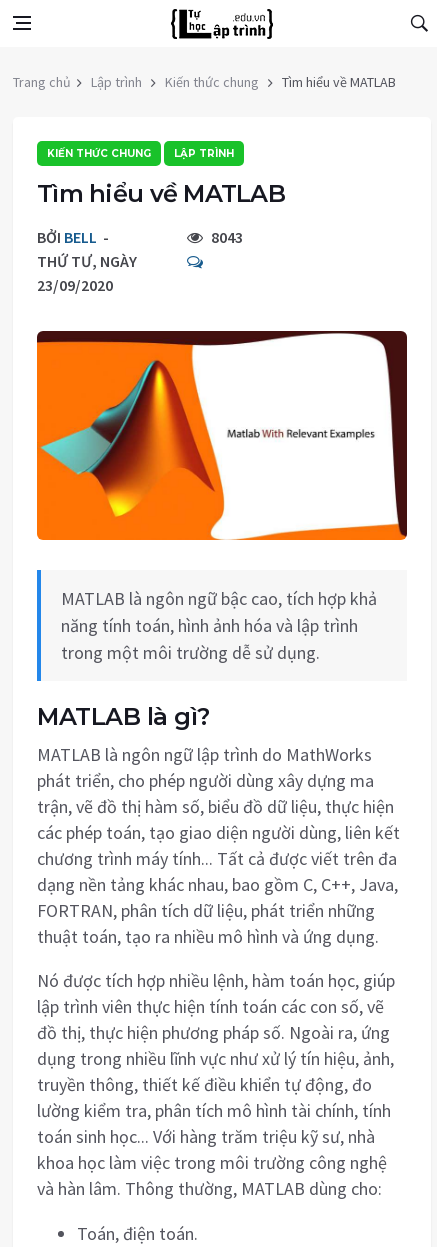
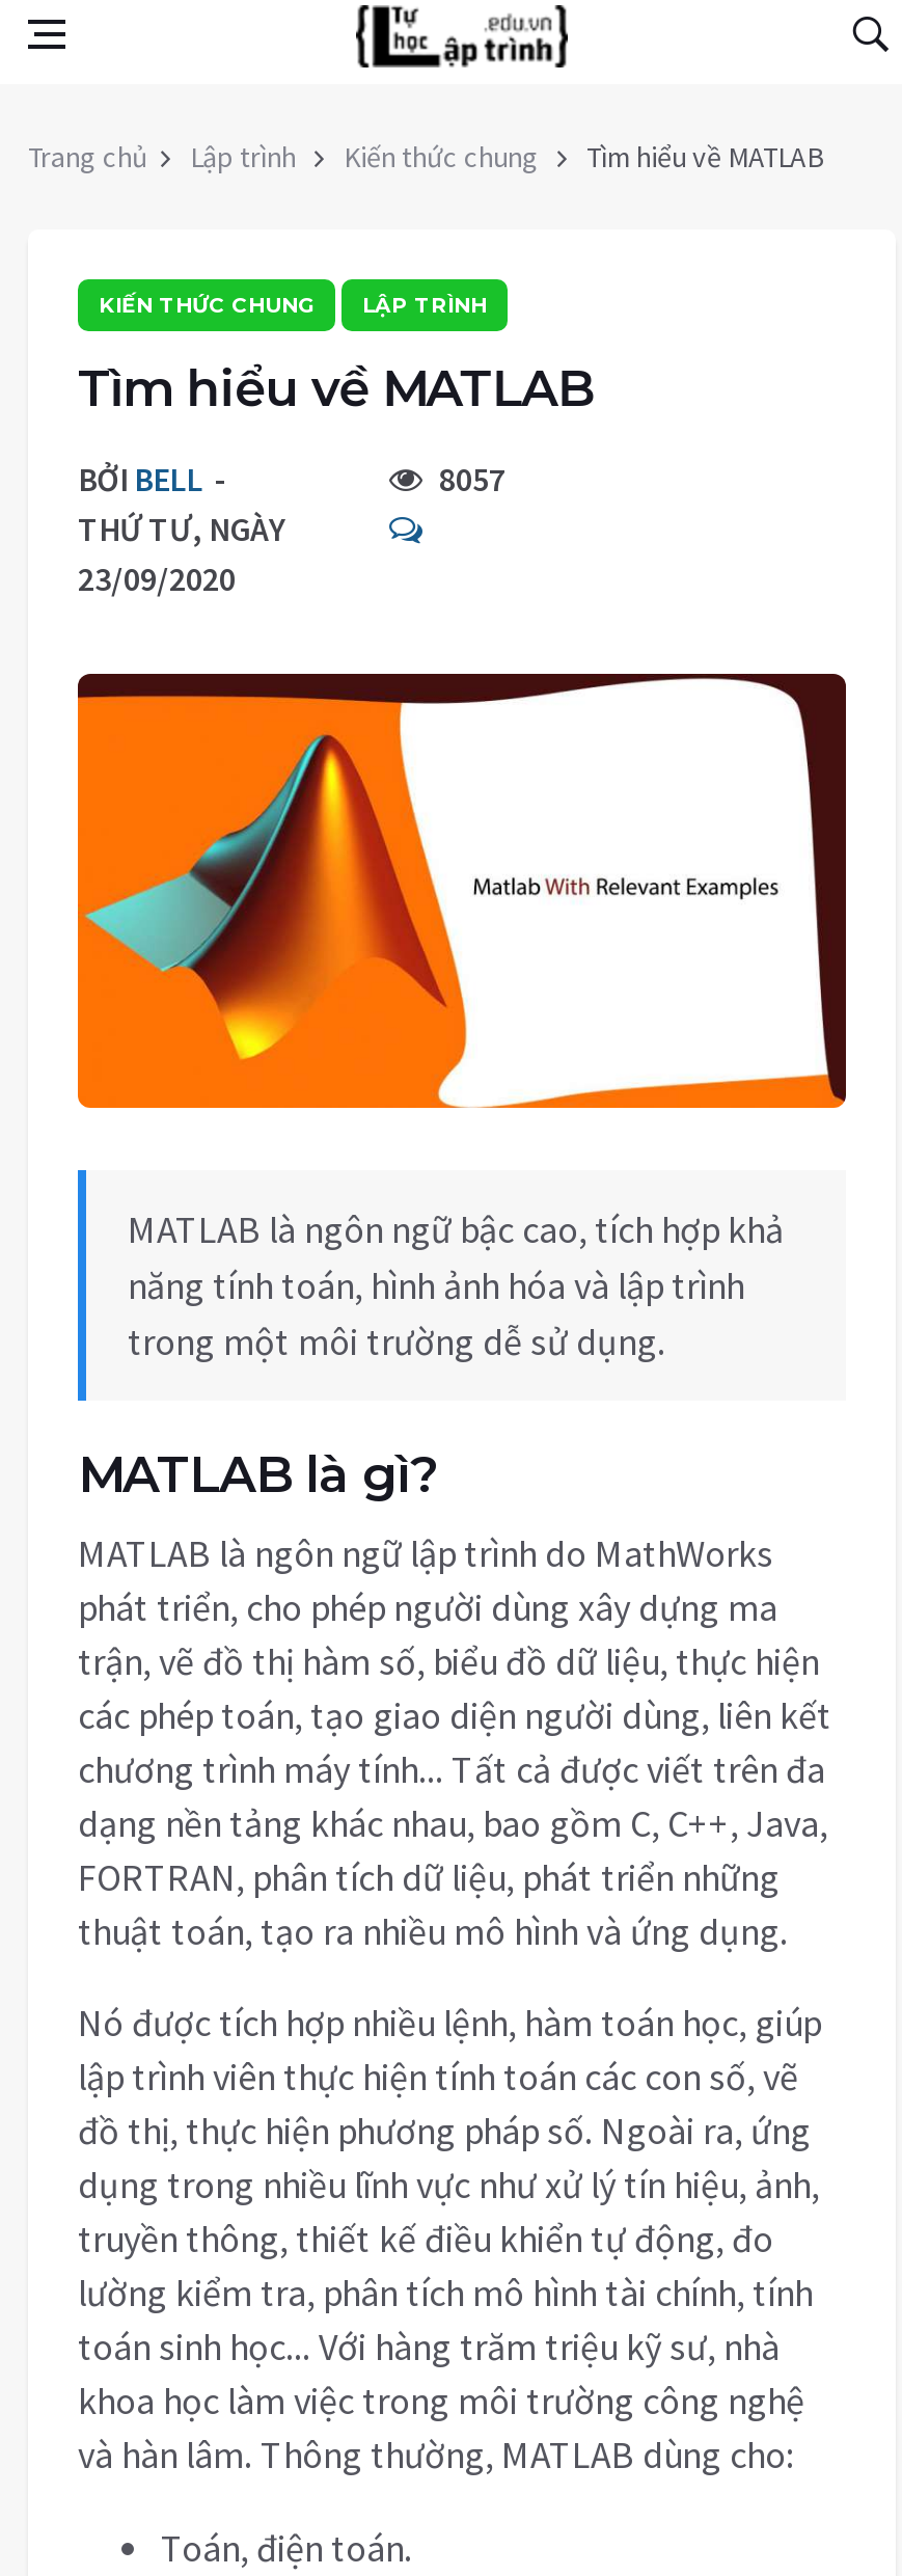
[211,227,243,247] 8043 -> [439,458,505,499] 8057

